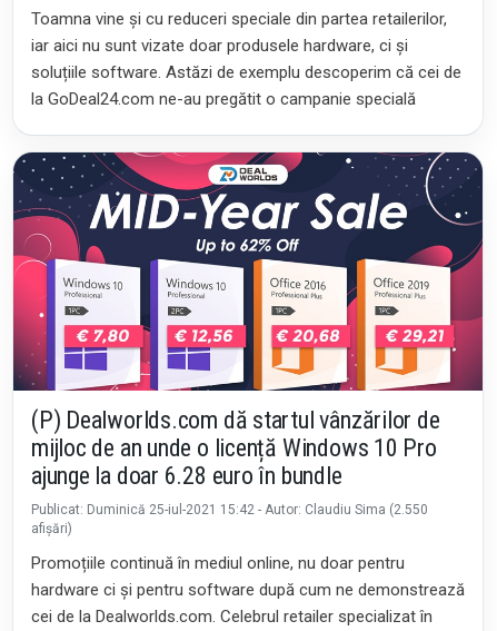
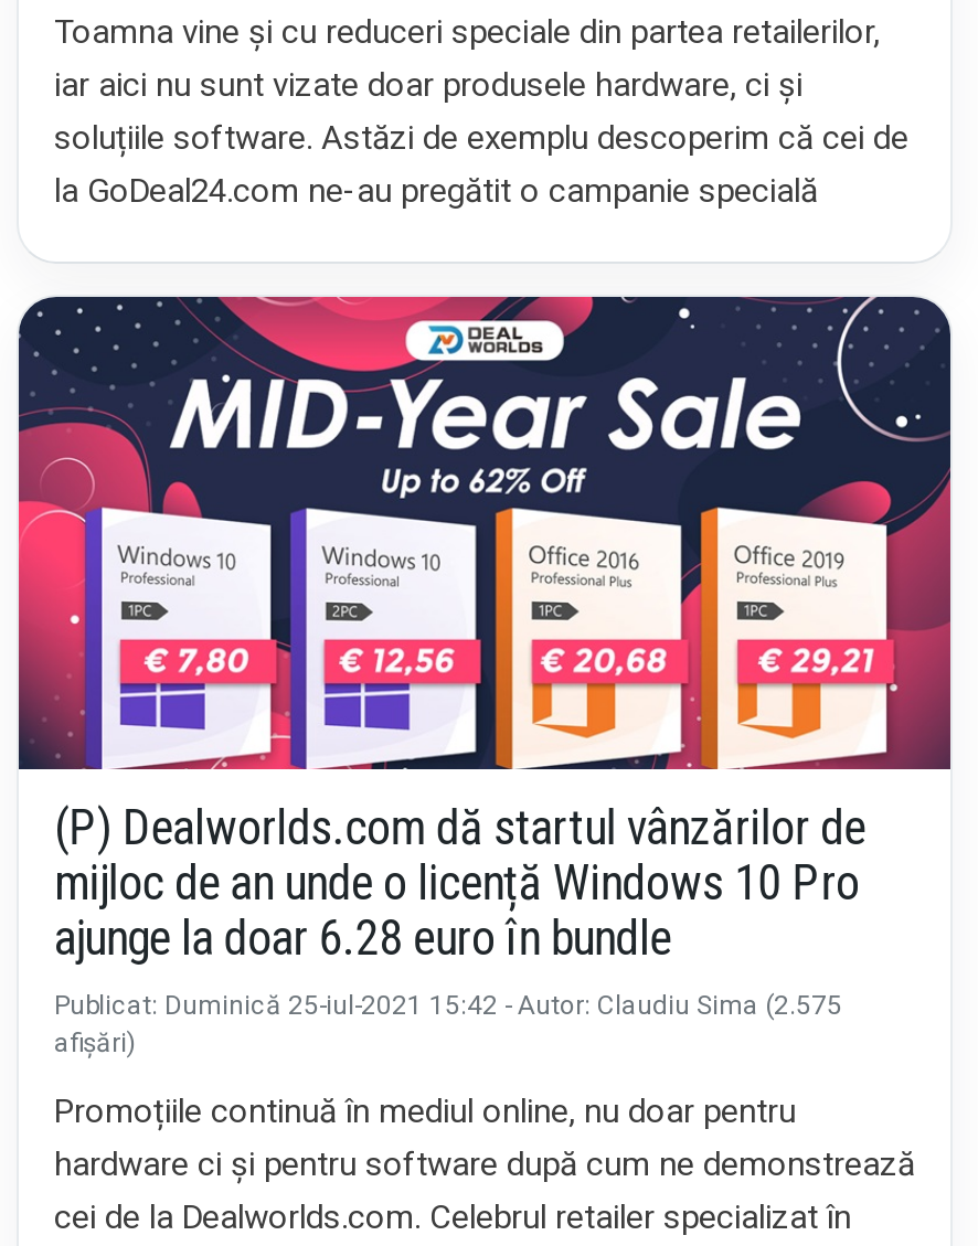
[31,502,428,517] Publicat: Duminică 25-iul-2021 15:42 - Autor: Claudiu Sima (2.550 -> [54,990,842,1021] Publicat: Duminică 25-iul-2021 15:42 - Autor: Claudiu Sima (2.575

